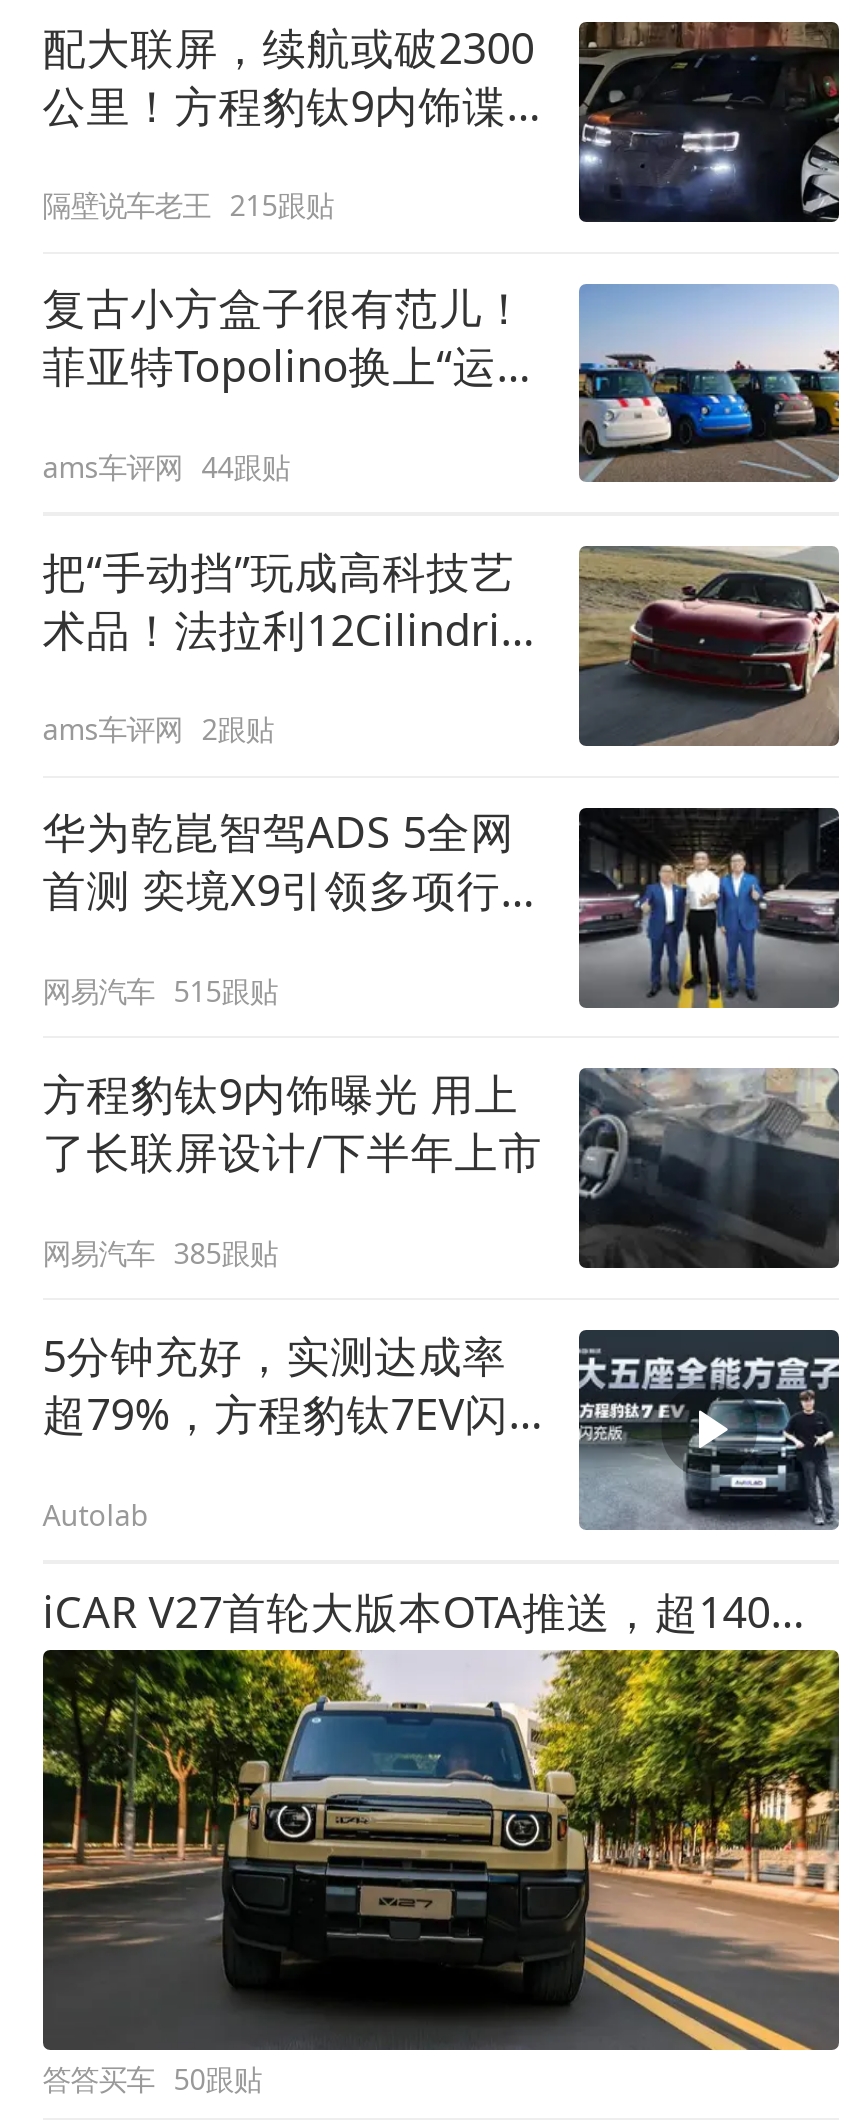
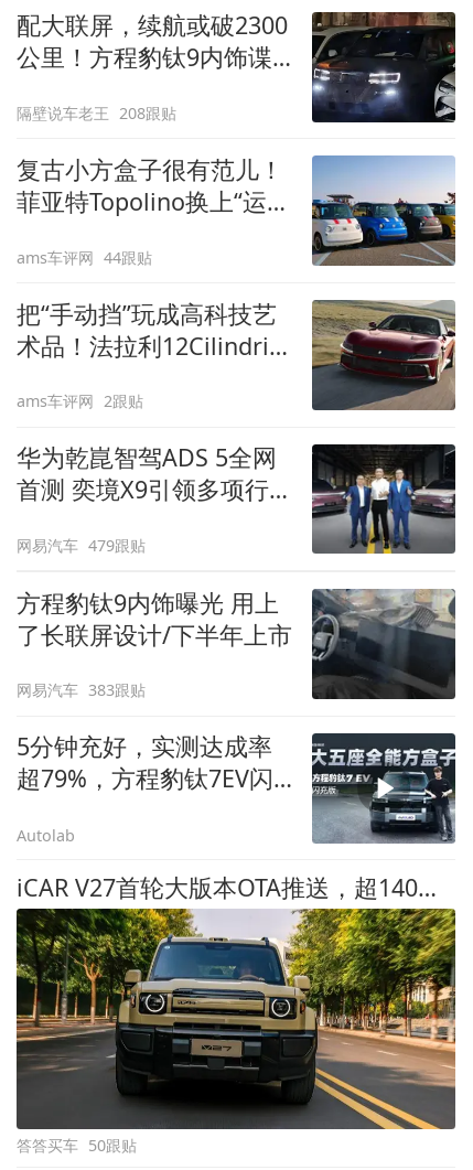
[42,186,334,224] 隔壁说车老王 215跟贴 -> [16,102,177,123] 隔壁说车老王 208跟贴
[42,971,278,1009] 网易汽车 515跟贴 -> [16,534,146,555] 网易汽车 479跟贴
[42,1233,278,1271] 网易汽车 385跟贴 -> [16,680,146,701] 网易汽车 383跟贴

